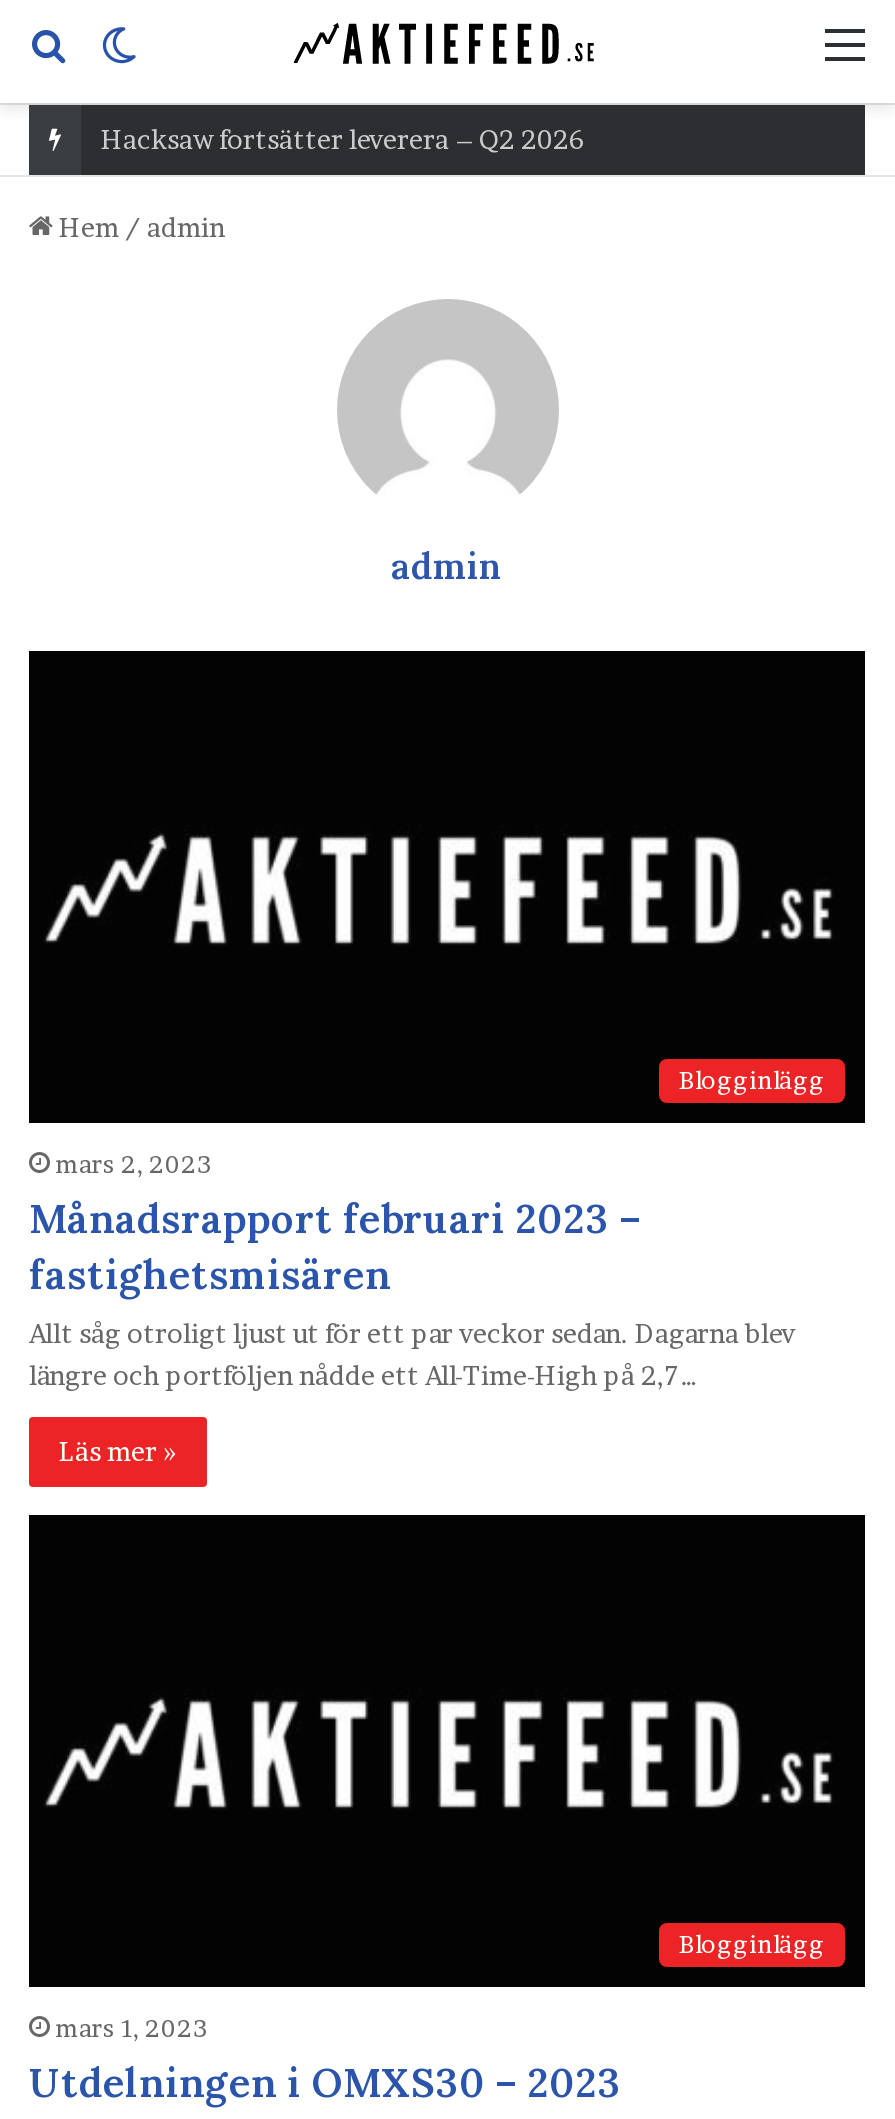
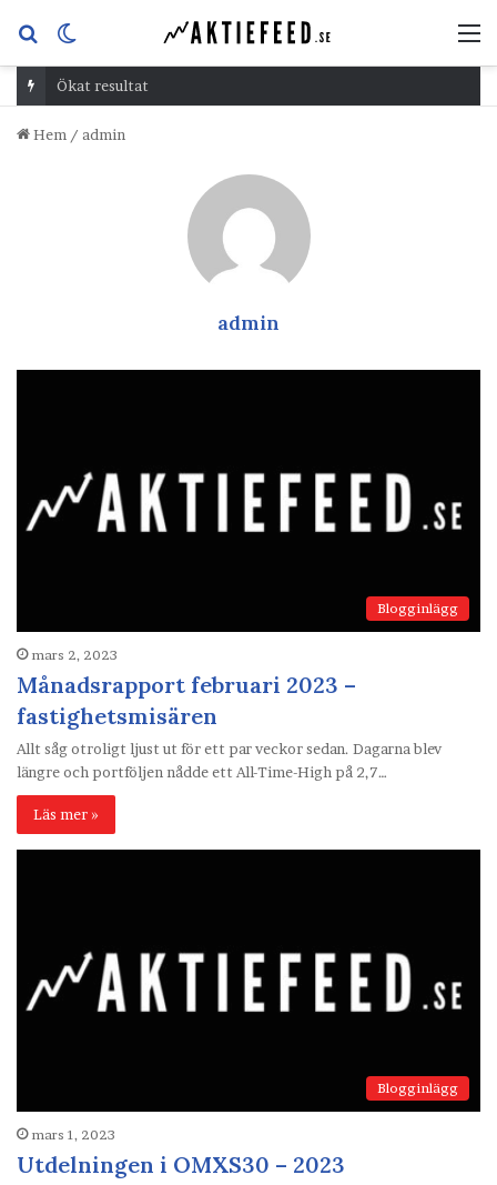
[101,123,585,155] Hacksaw fortsätter leverera – Q2 2026 -> [57,77,149,94] Ökat resultat

